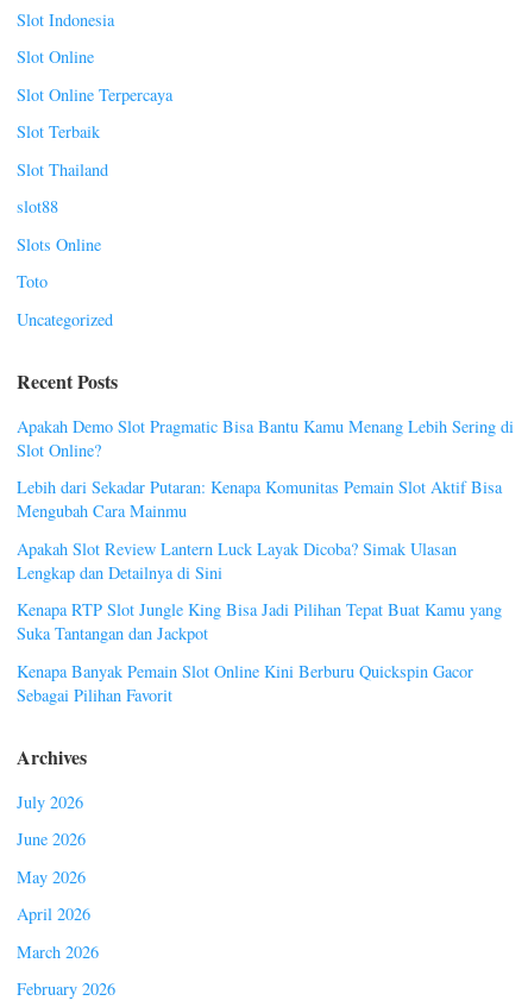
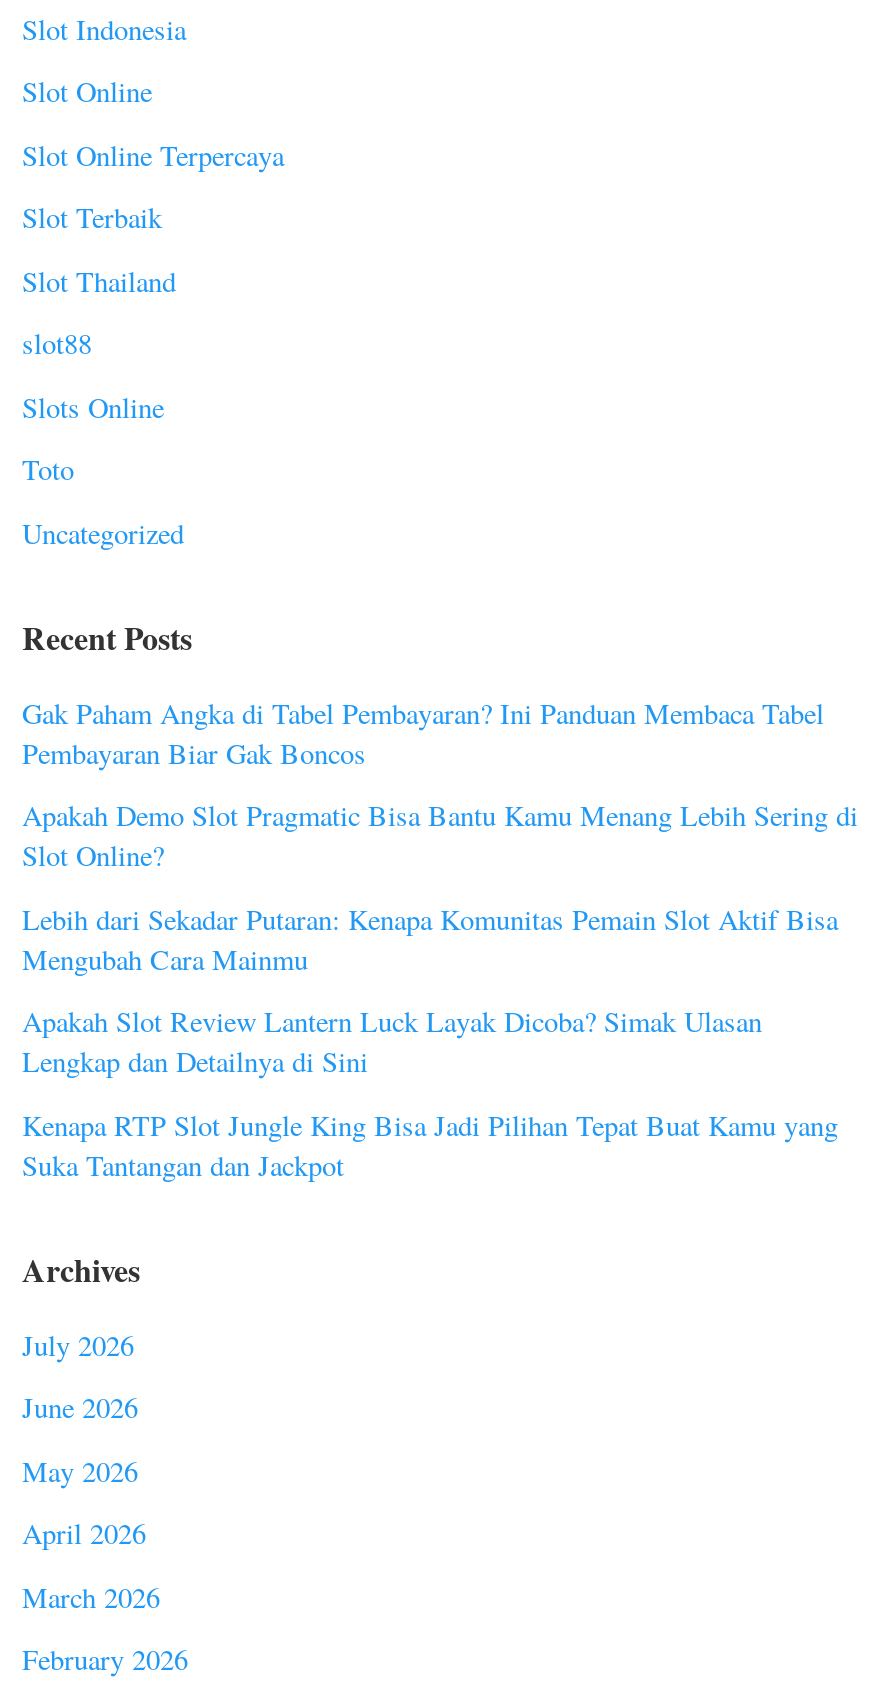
none -> [22,693,824,771] Gak Paham Angka di Tabel Pembayaran? Ini Panduan Membaca Tabel | Pembayaran Biar Gak Boncos
moved [17,415,514,645] -> [22,796,858,1183]: Apakah Demo Slot Pragmatic Bisa Bantu Kamu Menang Lebih Sering di | Slot Online? | Lebih dari Sekadar Putaran: Kenapa Komunitas Pemain Slot Aktif Bisa | Mengubah Cara Mainmu | Apakah Slot Review Lantern Luck Layak Dicoba? Simak Ulasan | Lengkap dan Detailnya di Sini | Kenapa RTP Slot Jungle King Bisa Jadi Pilihan Tepat Buat Kamu yang | Suka Tantangan dan Jackpot
[17,659,473,706] Kenapa Banyak Pemain Slot Online Kini Berburu Quickspin Gacor | Sebagai Pilihan Favorit -> none

